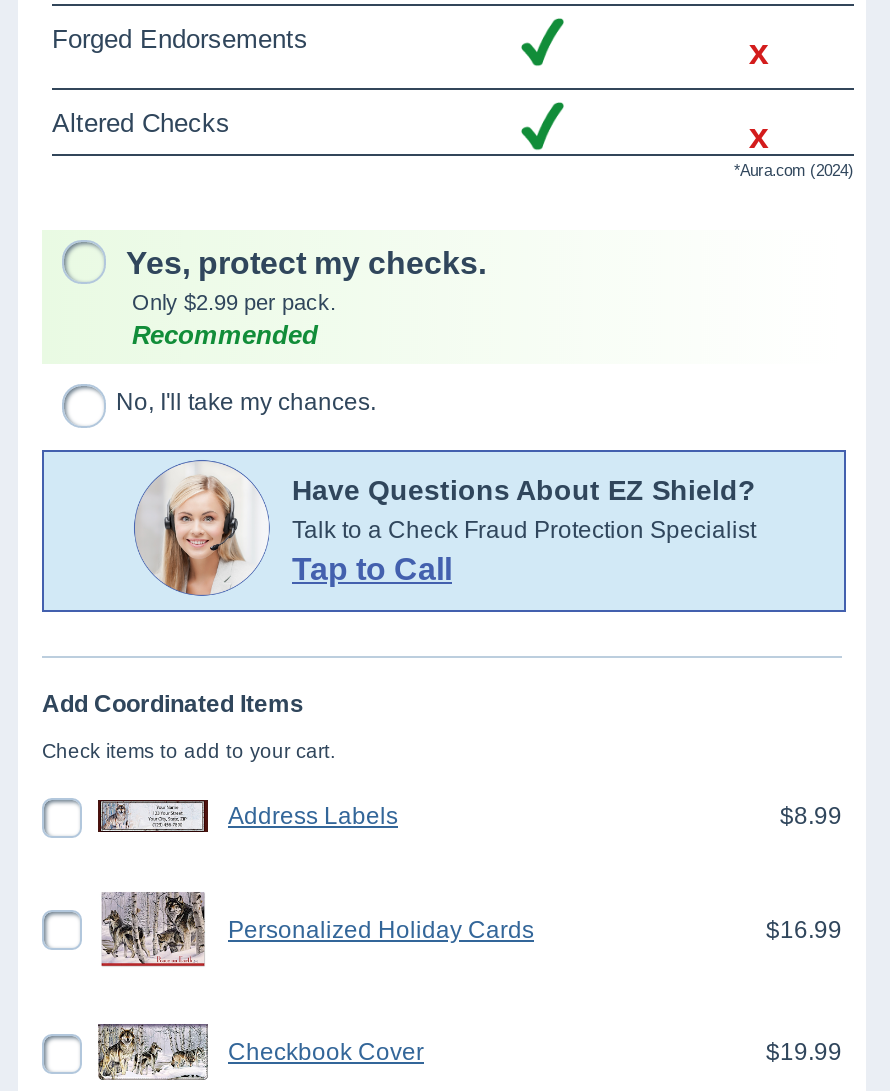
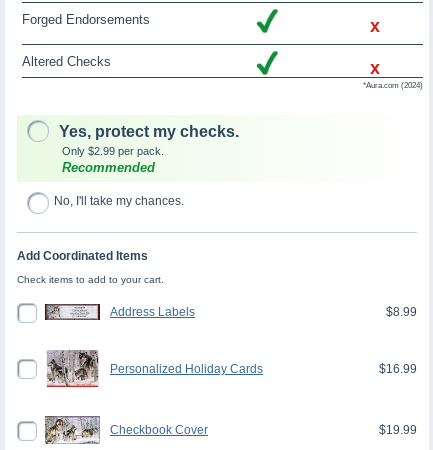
[40,448,848,614] [image] | Have Questions About EZ Shield? | Talk to a Check Fraud Protection Specialist | Tap to Call -> none

